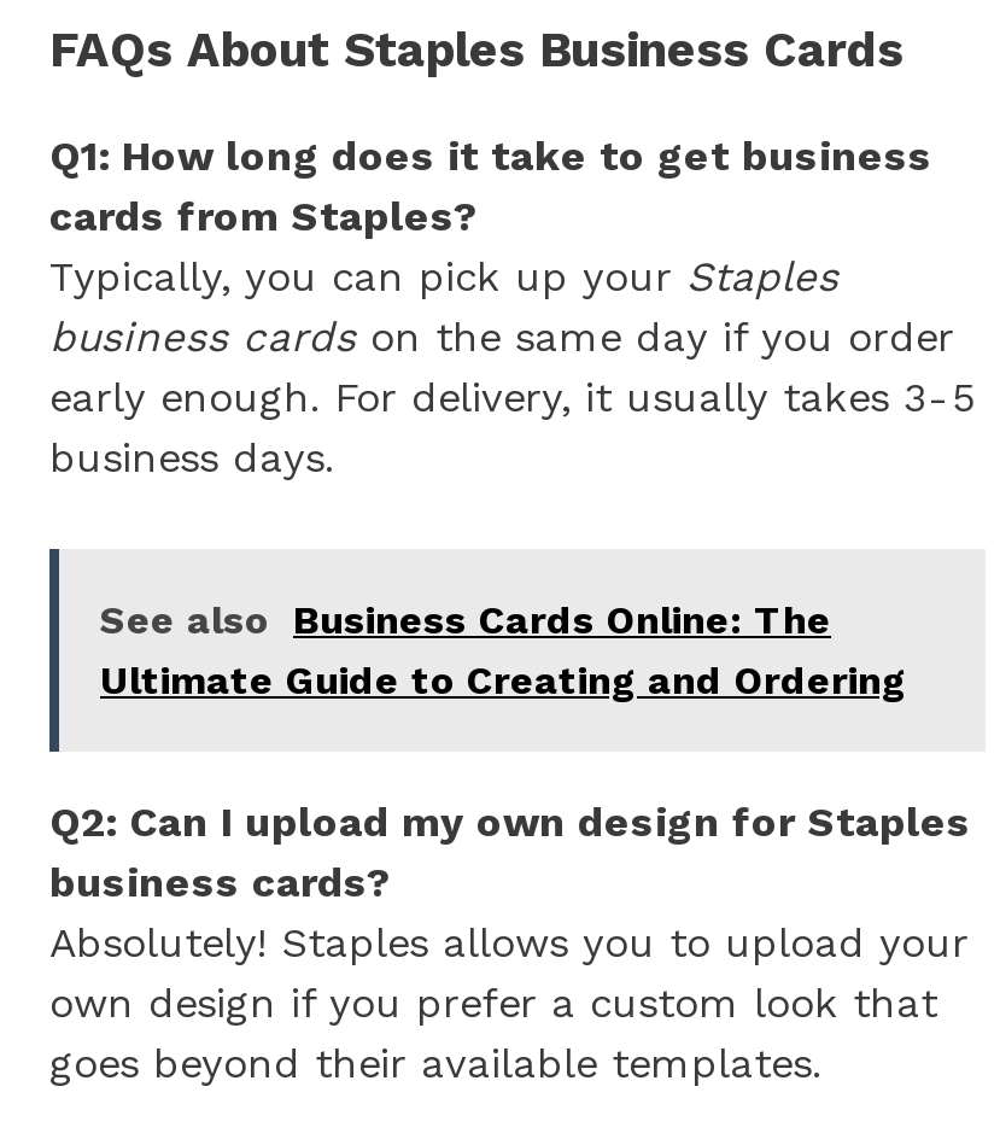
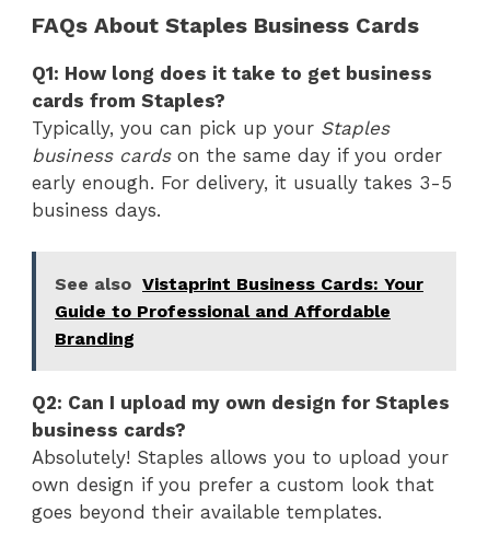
[100,598,906,704] See also Business Cards Online: The | Ultimate Guide to Creating and Ordering -> [55,274,423,349] See also Vistaprint Business Cards: Your | Guide to Professional and Affordable | Branding

